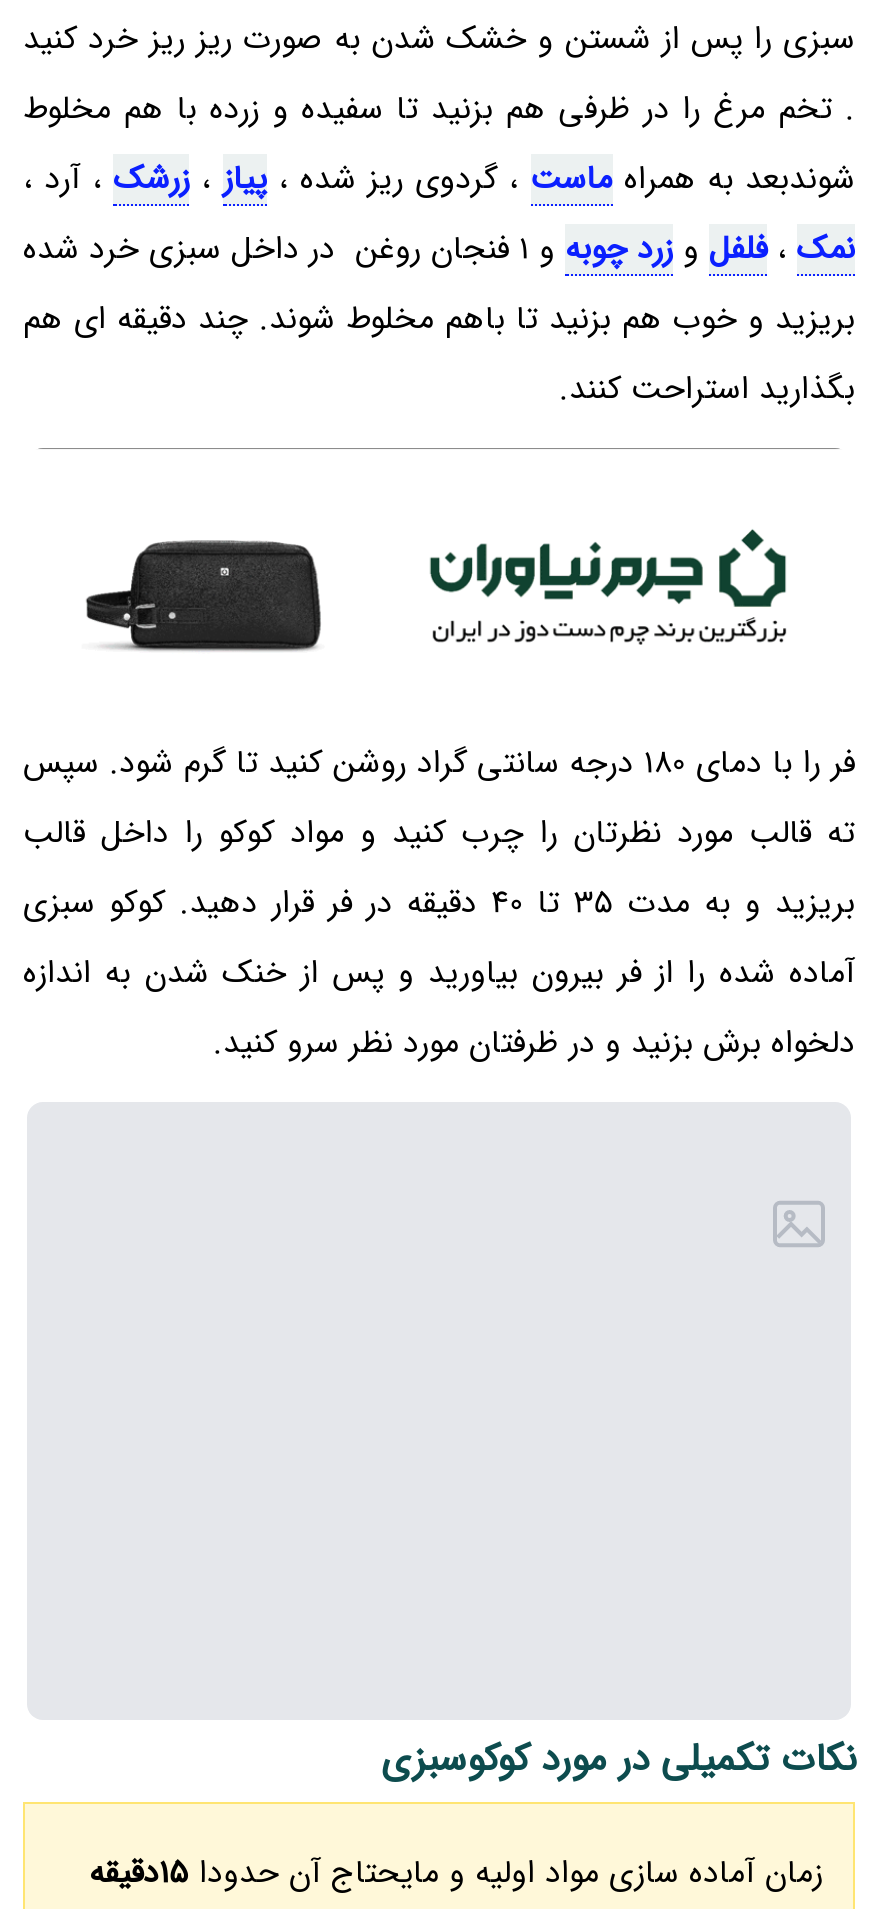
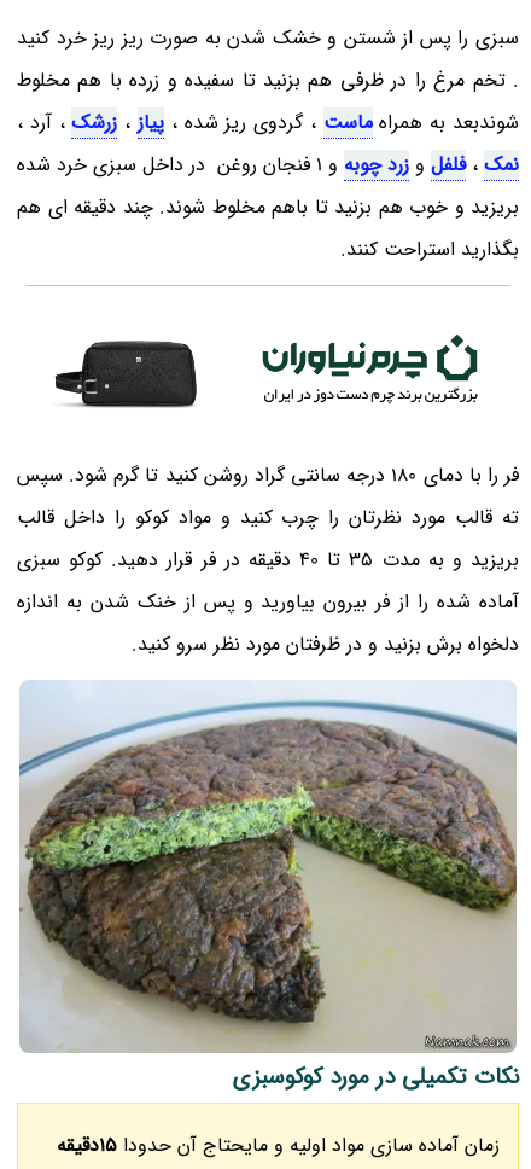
none -> [18,699,518,1053] [image]

